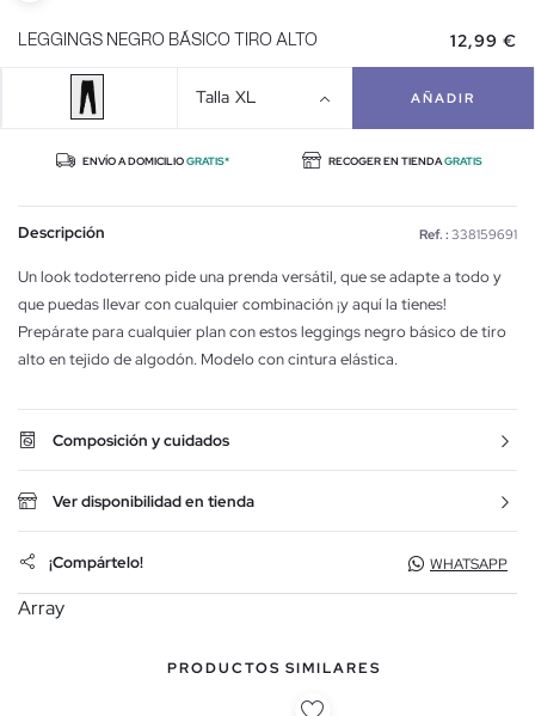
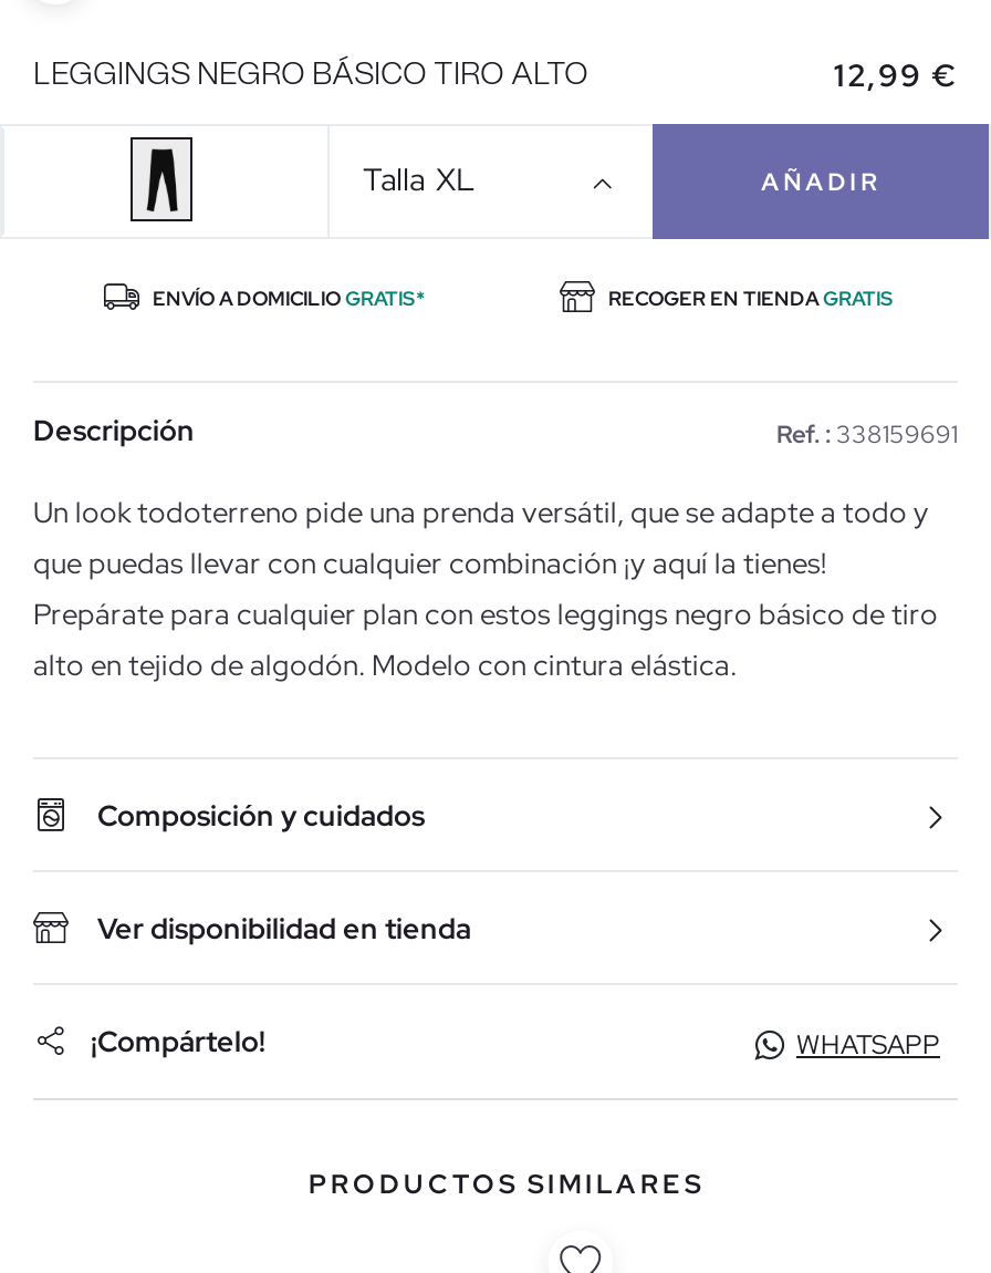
[18,595,64,620] Array -> none

